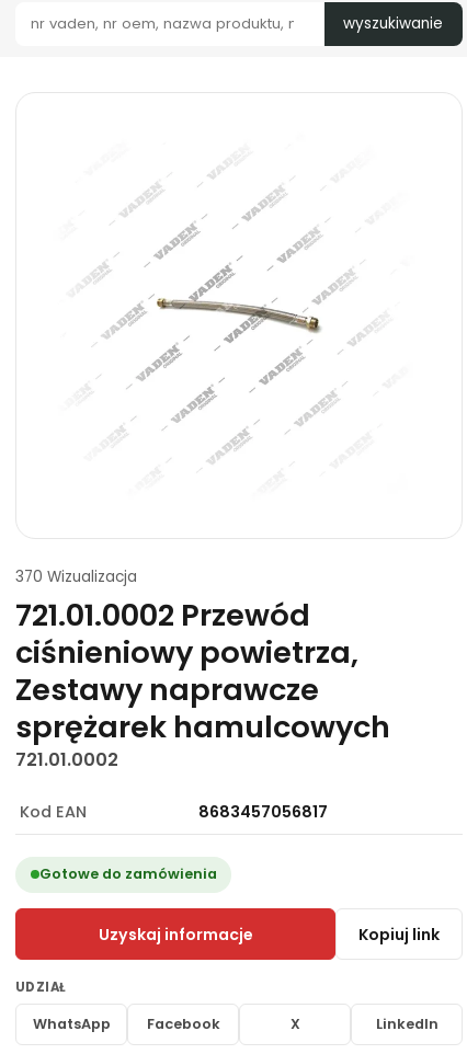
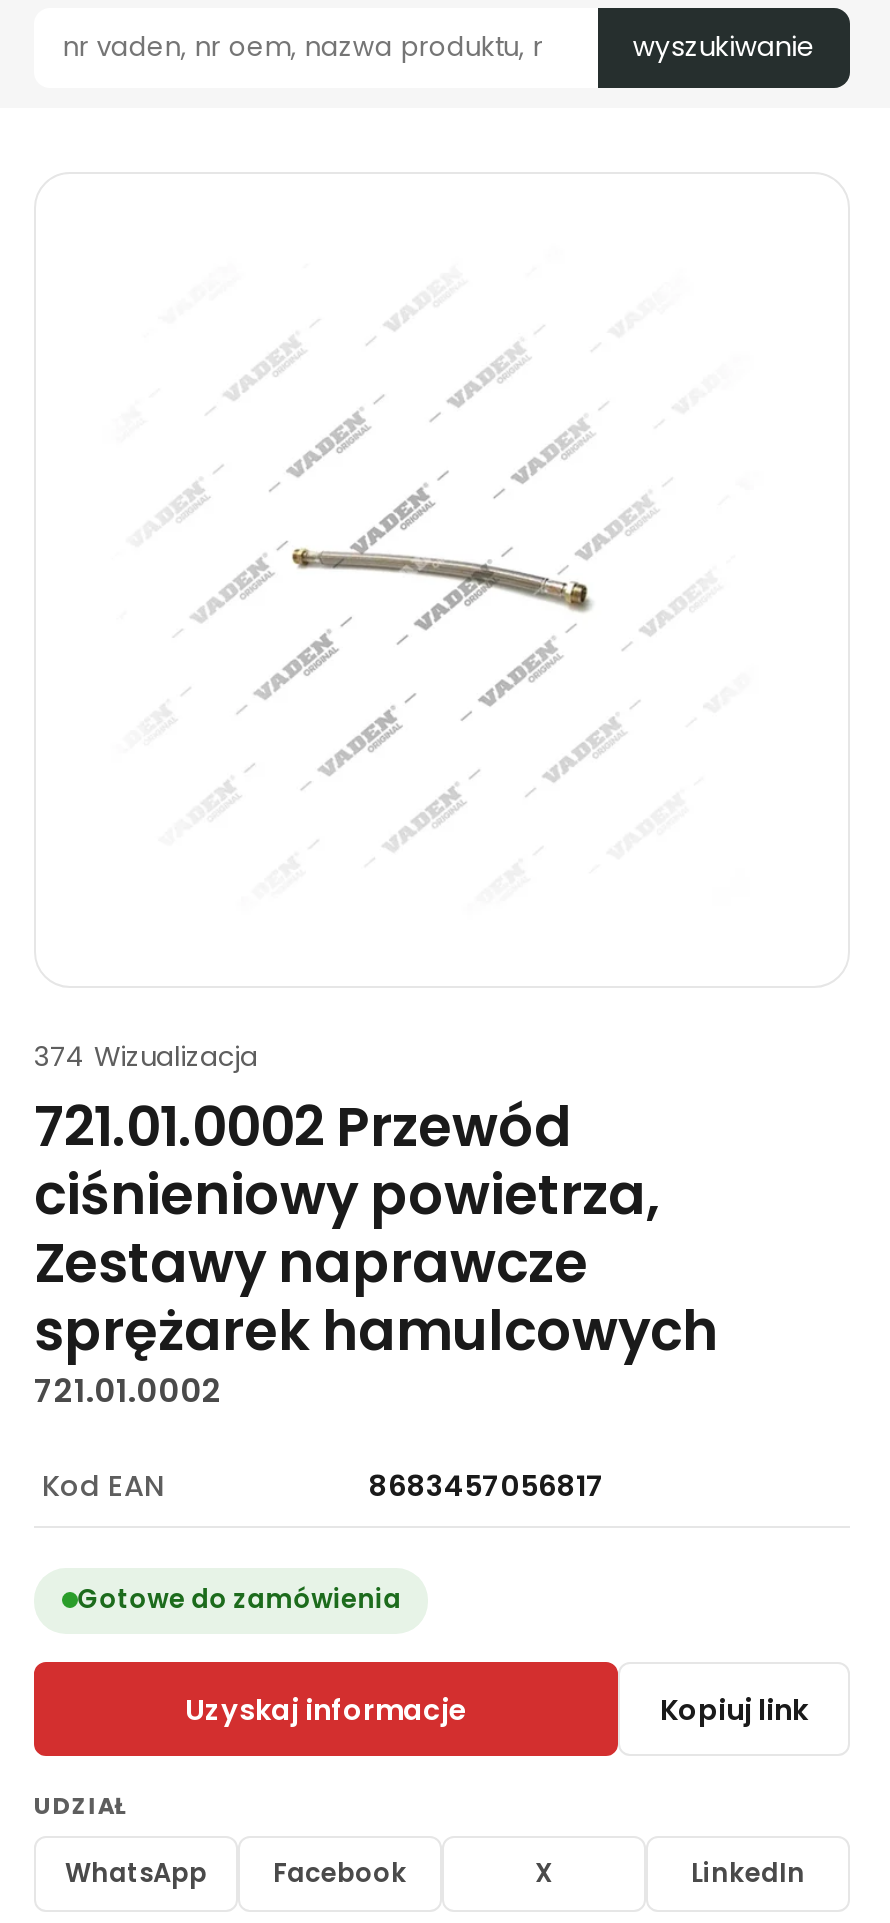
[15,566,137,587] 370 Wizualizacja -> [34,1038,258,1076] 374 Wizualizacja

